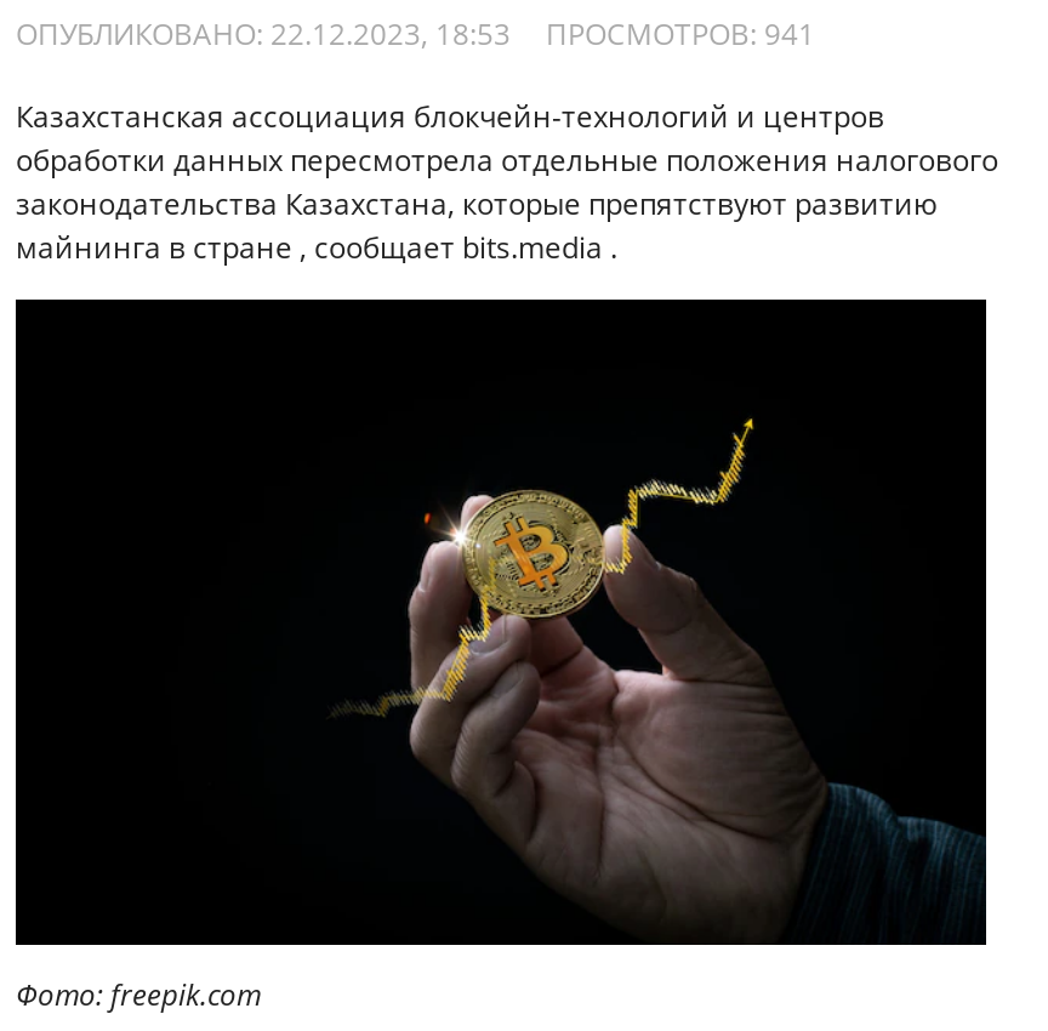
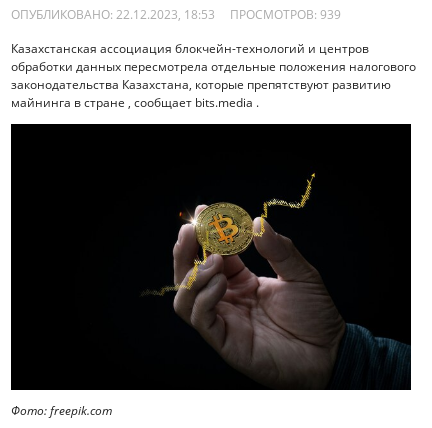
[16,13,815,54] ОПУБЛИКОВАНО: 22.12.2023, 18:53 ПРОСМОТРОВ: 941 -> [11,6,340,23] ОПУБЛИКОВАНО: 22.12.2023, 18:53 ПРОСМОТРОВ: 939

